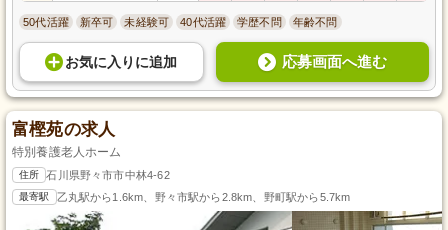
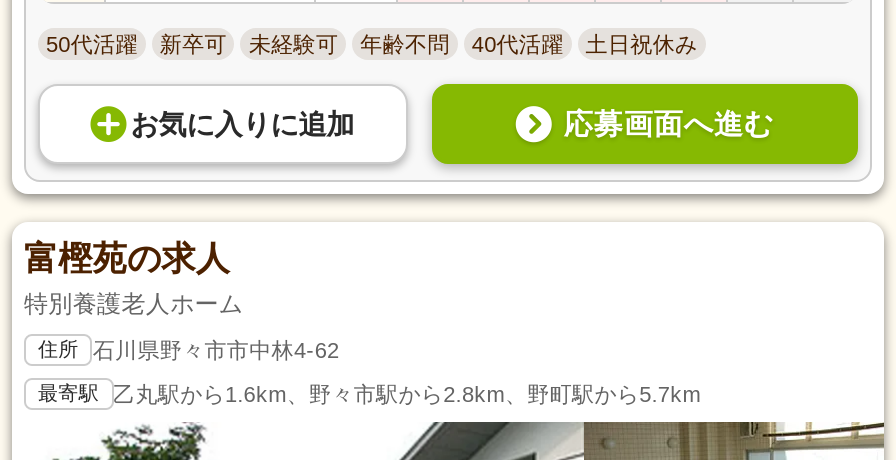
[237,16,337,28] 学歴不問 | 年齢不問 -> [586,32,697,56] 土日祝休み
none -> [360,32,450,56] 年齢不問

